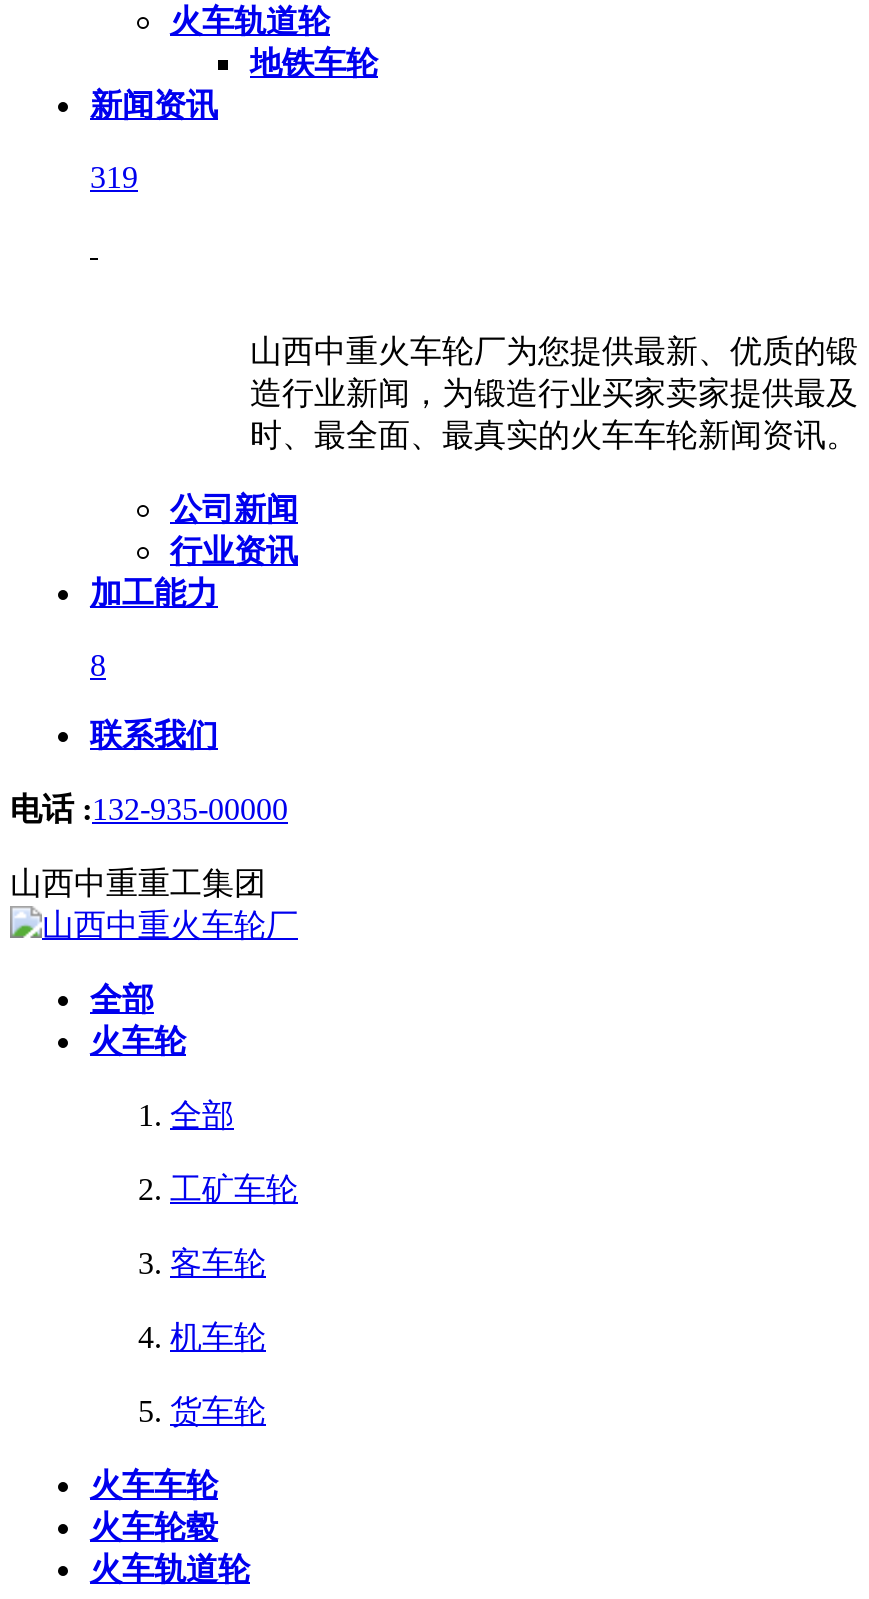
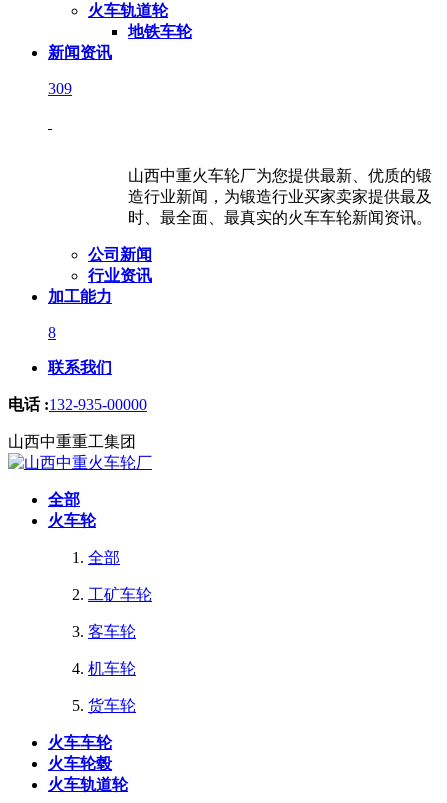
[90,160,138,194] 319 -> [48,80,72,97] 309

